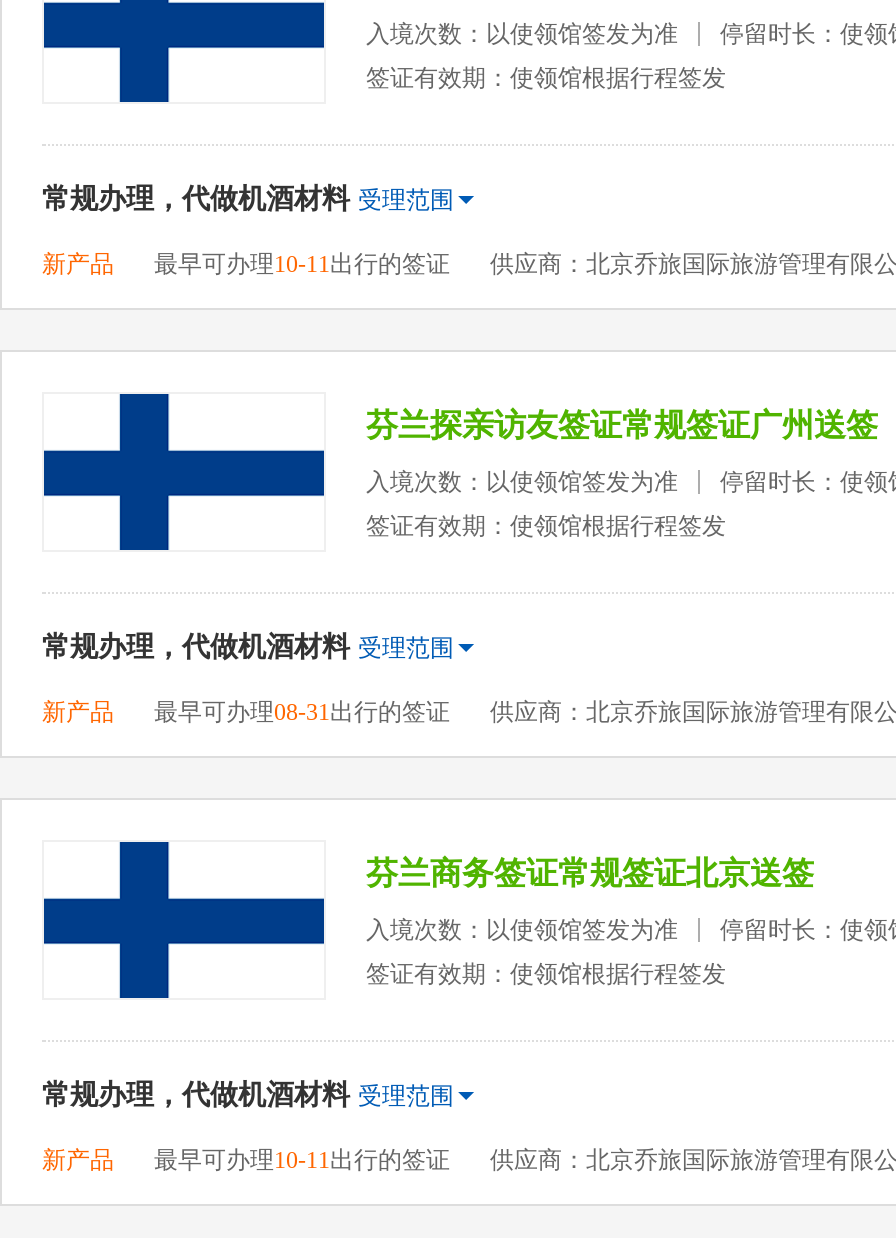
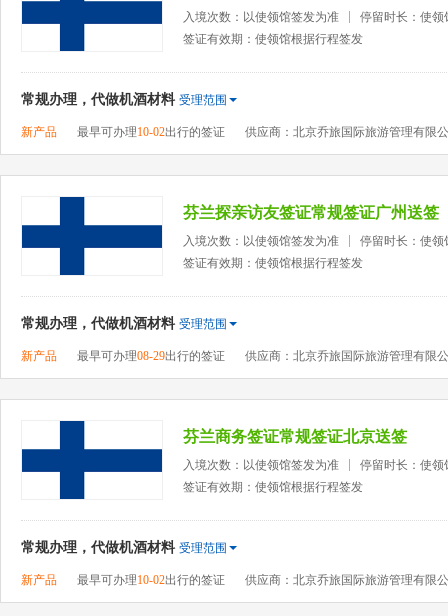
[154,250,450,278] 最早可办理10-11出行的签证 -> [77,125,225,139] 最早可办理10-02出行的签证
[154,698,450,726] 最早可办理08-31出行的签证 -> [77,349,225,363] 最早可办理08-29出行的签证
[154,1146,450,1174] 最早可办理10-11出行的签证 -> [77,573,225,587] 最早可办理10-02出行的签证

